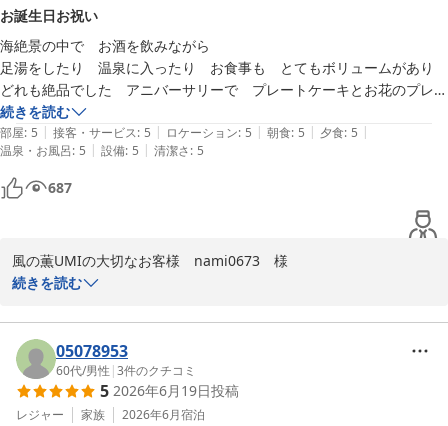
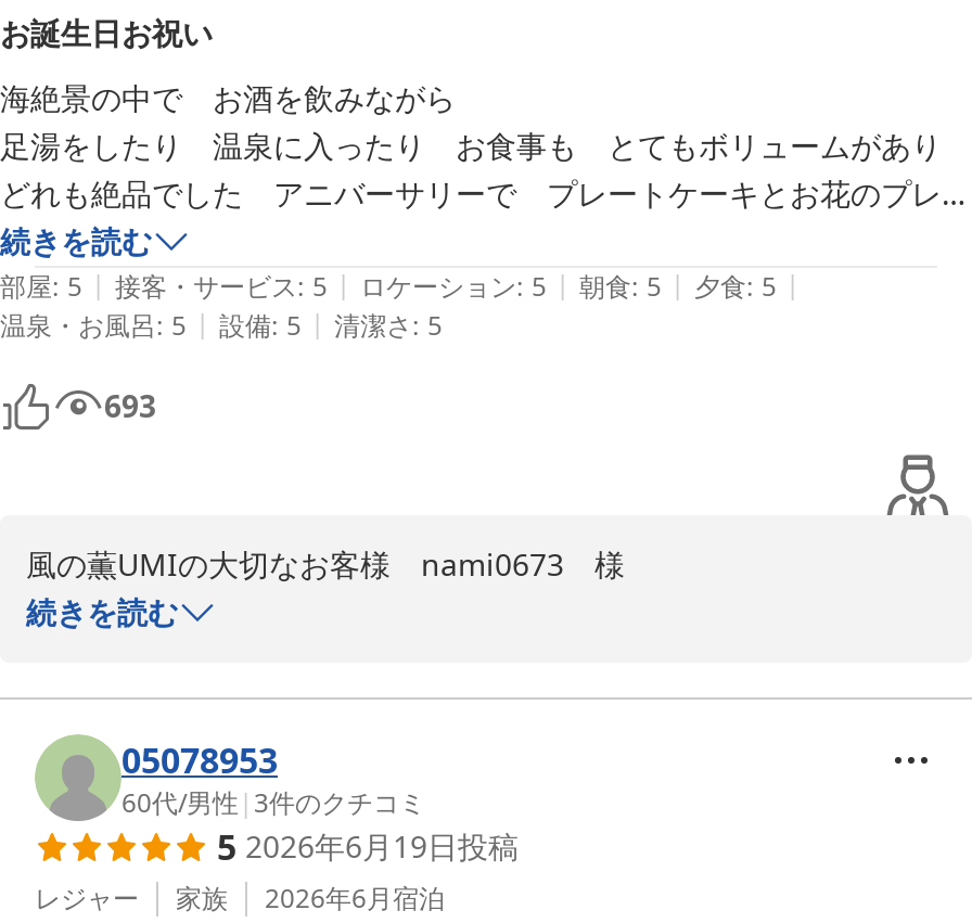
[48,178,72,197] 687 -> [104,385,156,426] 693

